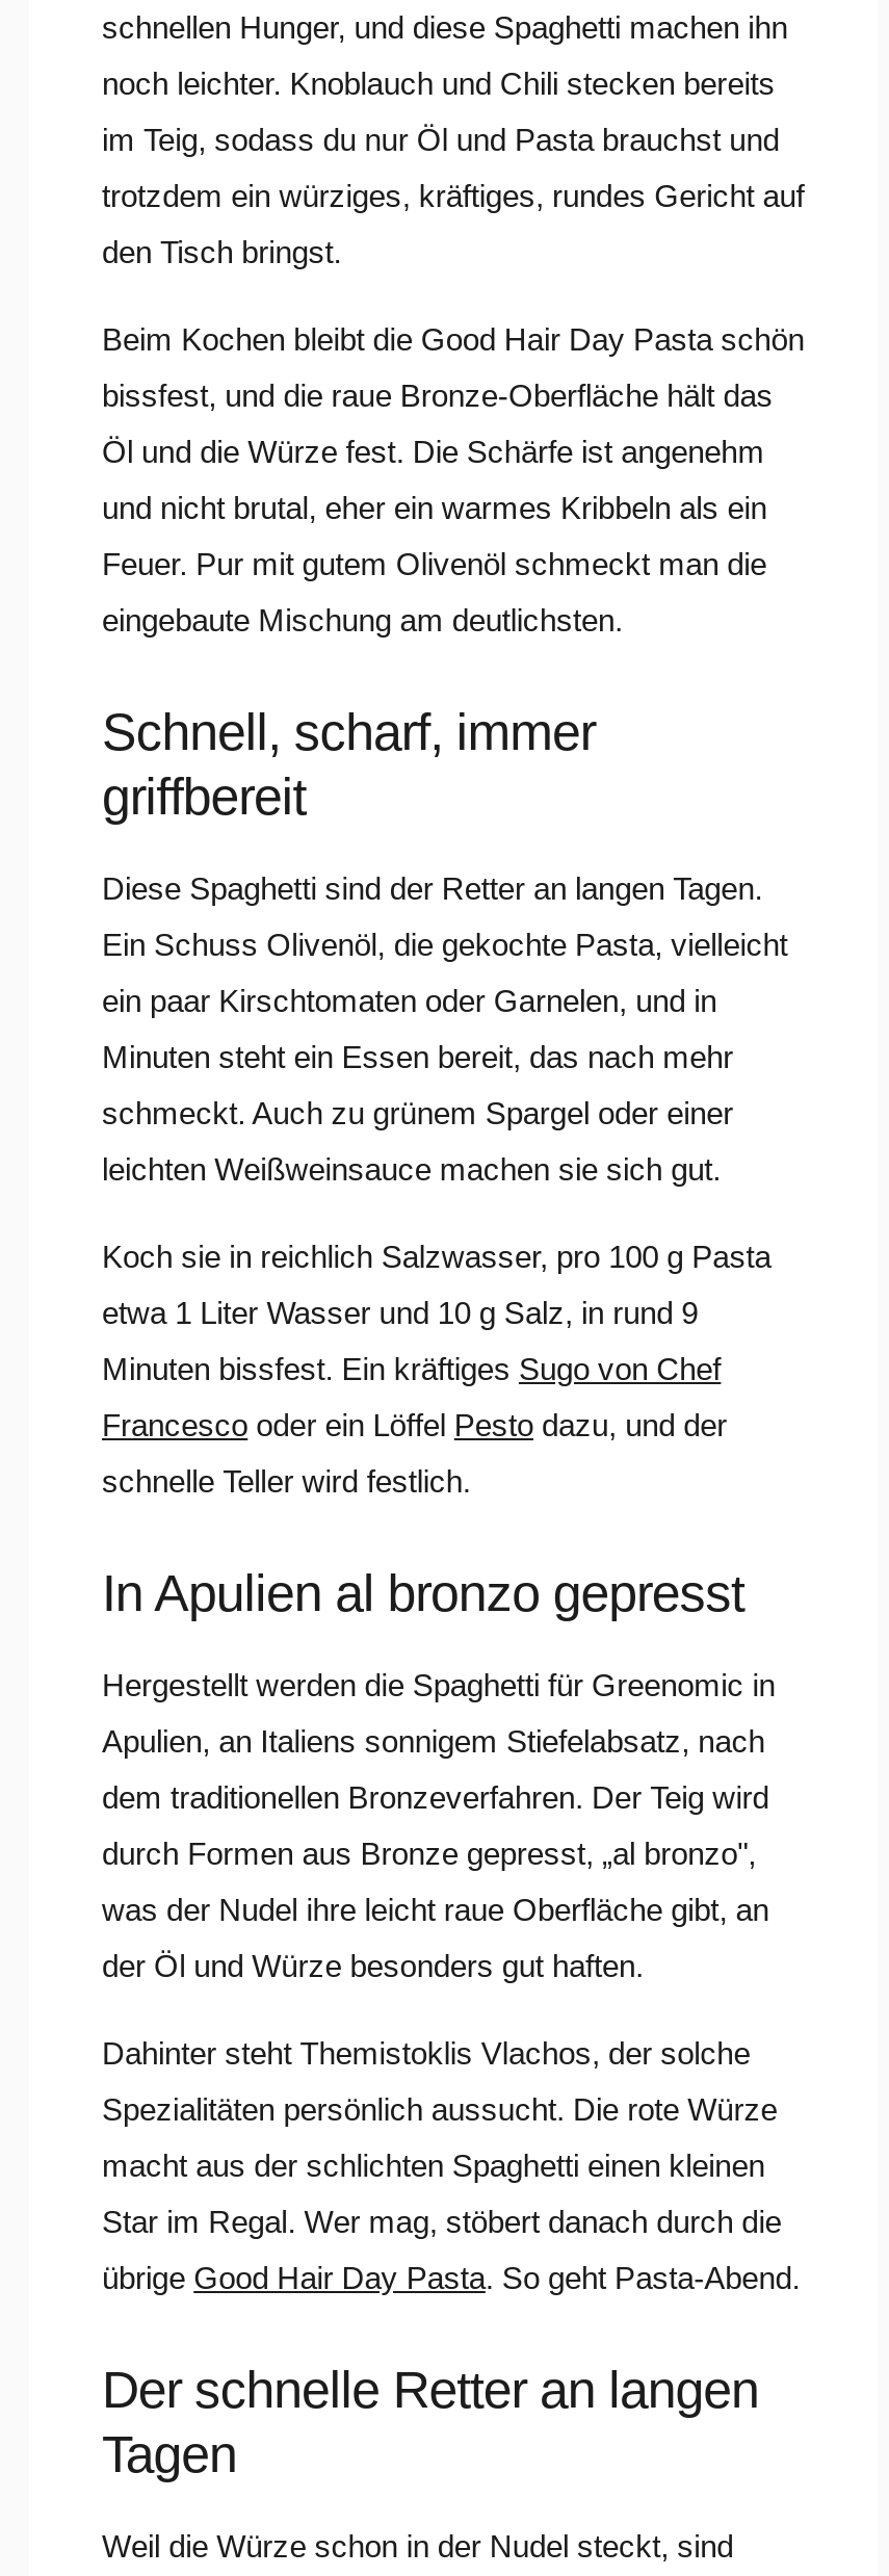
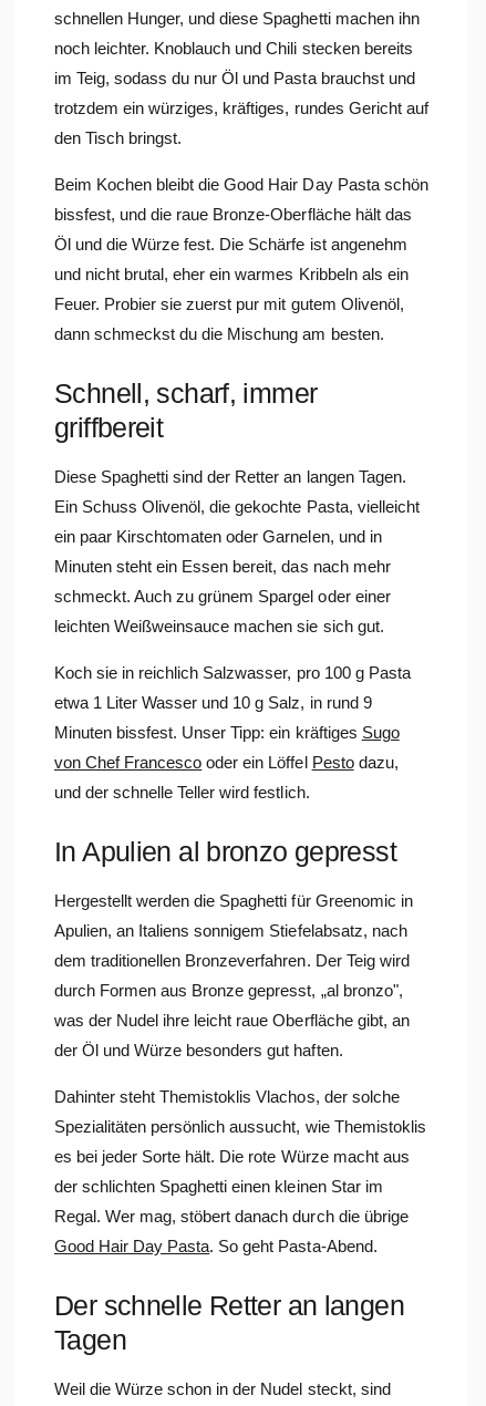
[102,547,767,582] Feuer. Pur mit gutem Olivenöl schmeckt man die -> [54,294,404,313] Feuer. Probier sie zuerst pur mit gutem Olivenöl,
[102,603,623,638] eingebaute Mischung am deutlichsten. -> [54,324,384,343] dann schmeckst du die Mischung am besten.
[102,1352,721,1387] Minuten bissfest. Ein kräftiges Sugo von Chef -> [54,723,399,742] Minuten bissfest. Unser Tipp: ein kräftiges Sugo
[102,1408,727,1443] Francesco oder ein Löffel Pesto dazu, und der -> [54,753,398,772] von Chef Francesco oder ein Löffel Pesto dazu,
[102,1464,471,1499] schnelle Teller wird festlich. -> [54,783,310,801] und der schnelle Teller wird festlich.
[102,2092,800,2296] Spezialitäten persönlich aussucht. Die rote Würze | macht aus der schlichten Spaghetti einen kleinen | Star im Regal. Wer mag, stöbert danach durch die | übrige Good Hair Day Pasta. So geht Pasta-Abend. -> [54,1117,426,1255] Spezialitäten persönlich aussucht, wie Themistoklis | es bei jeder Sorte hält. Die rote Würze macht aus | der schlichten Spaghetti einen kleinen Star im | Regal. Wer mag, stöbert danach durch die übrige | Good Hair Day Pasta. So geht Pasta-Abend.

